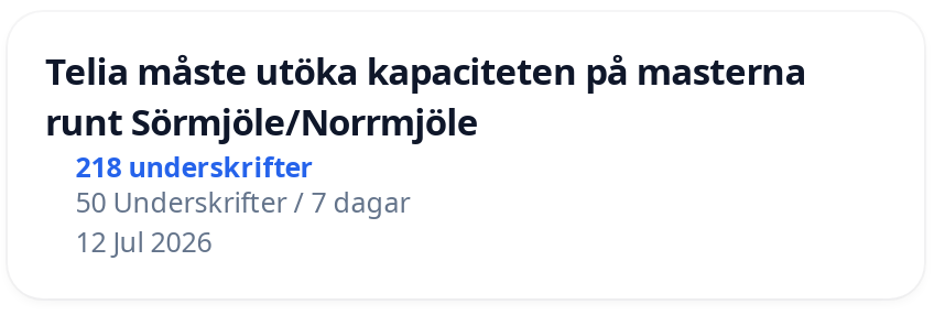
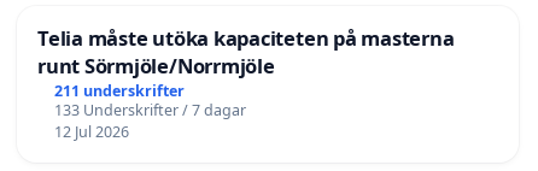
[76,149,313,187] 218 underskrifter -> [54,81,184,102] 211 underskrifter
[76,185,410,222] 50 Underskrifter / 7 dagar -> [54,100,246,121] 133 Underskrifter / 7 dagar

